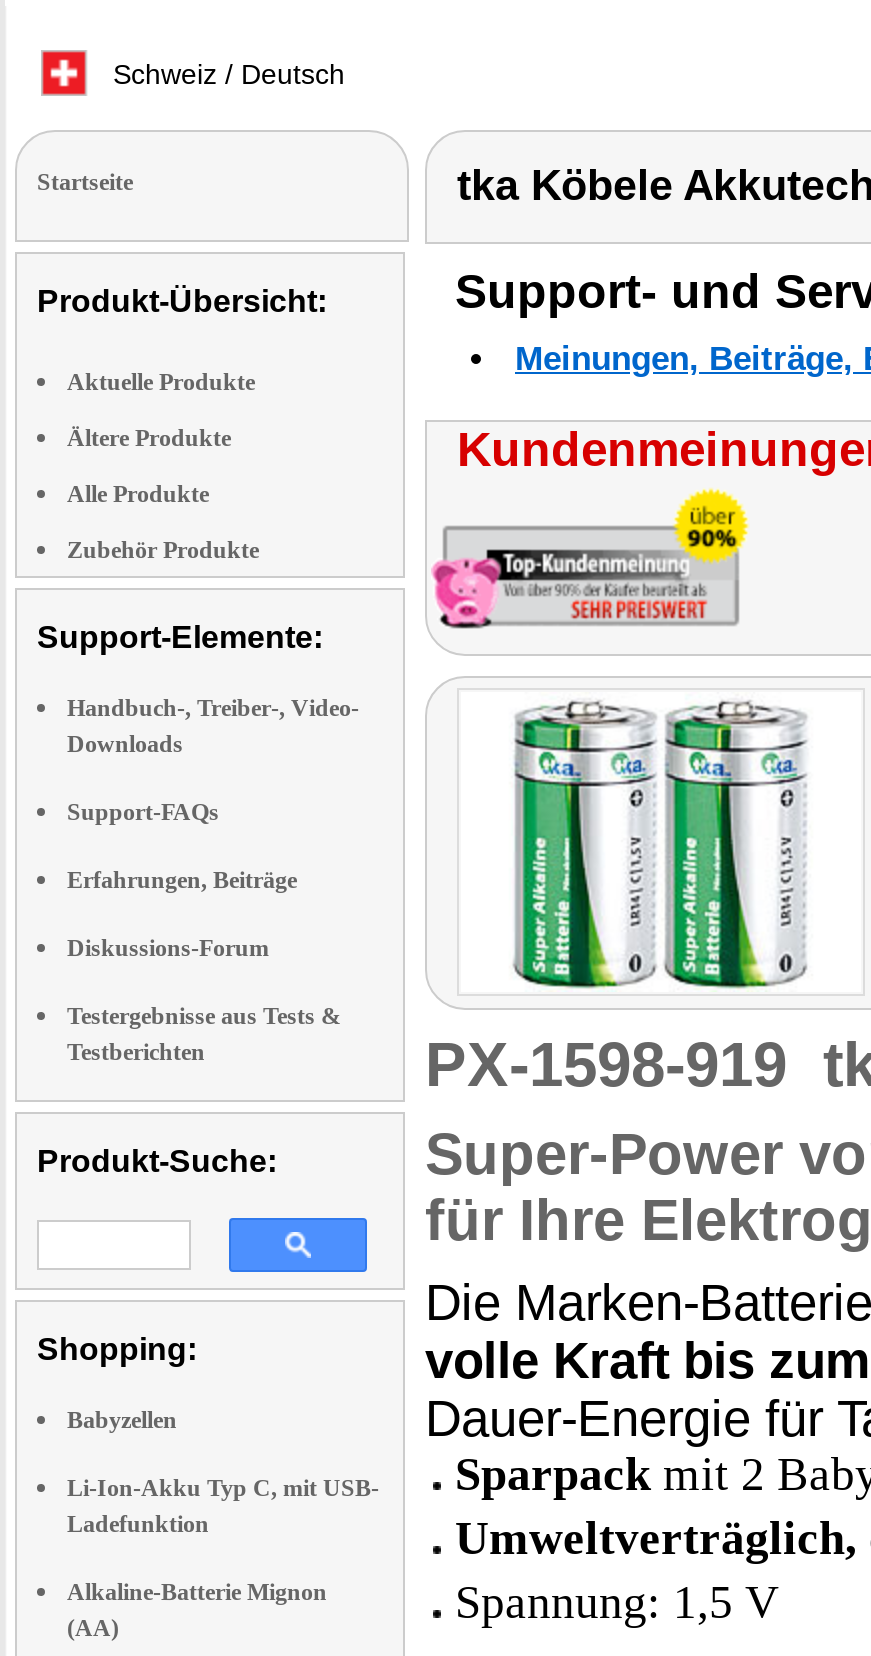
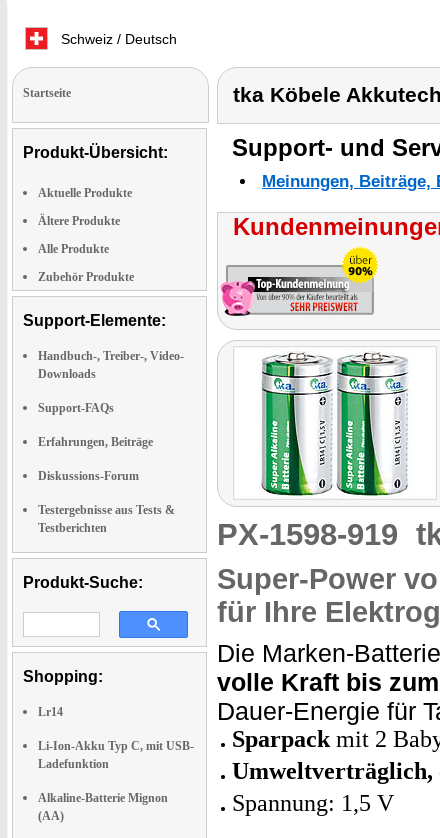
[67,1406,177,1434] Babyzellen -> [38,705,63,719] Lr14

